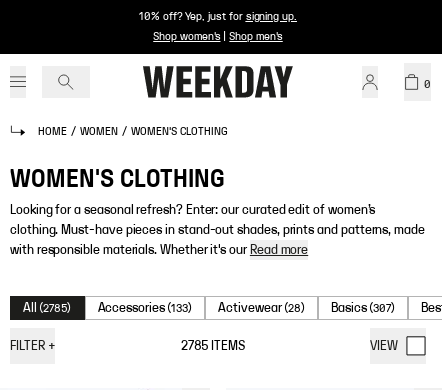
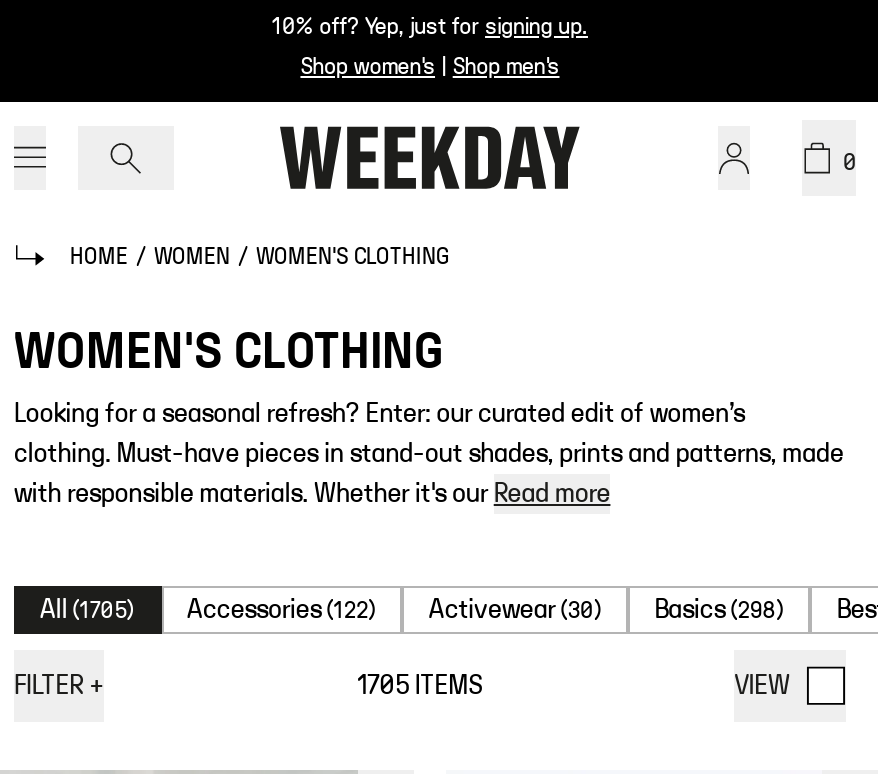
[23,301,71,315] All (2785) -> [40,596,135,624] All (1705)
[97,301,192,315] Accessories (133) -> [187,596,377,624] Accessories (122)
[218,301,305,315] Activewear (28) -> [429,596,602,624] Activewear (30)
[331,301,395,315] Basics (307) -> [654,596,785,624] Basics (298)
[181,339,245,353] 2785 ITEMS -> [357,672,482,700] 1705 ITEMS

